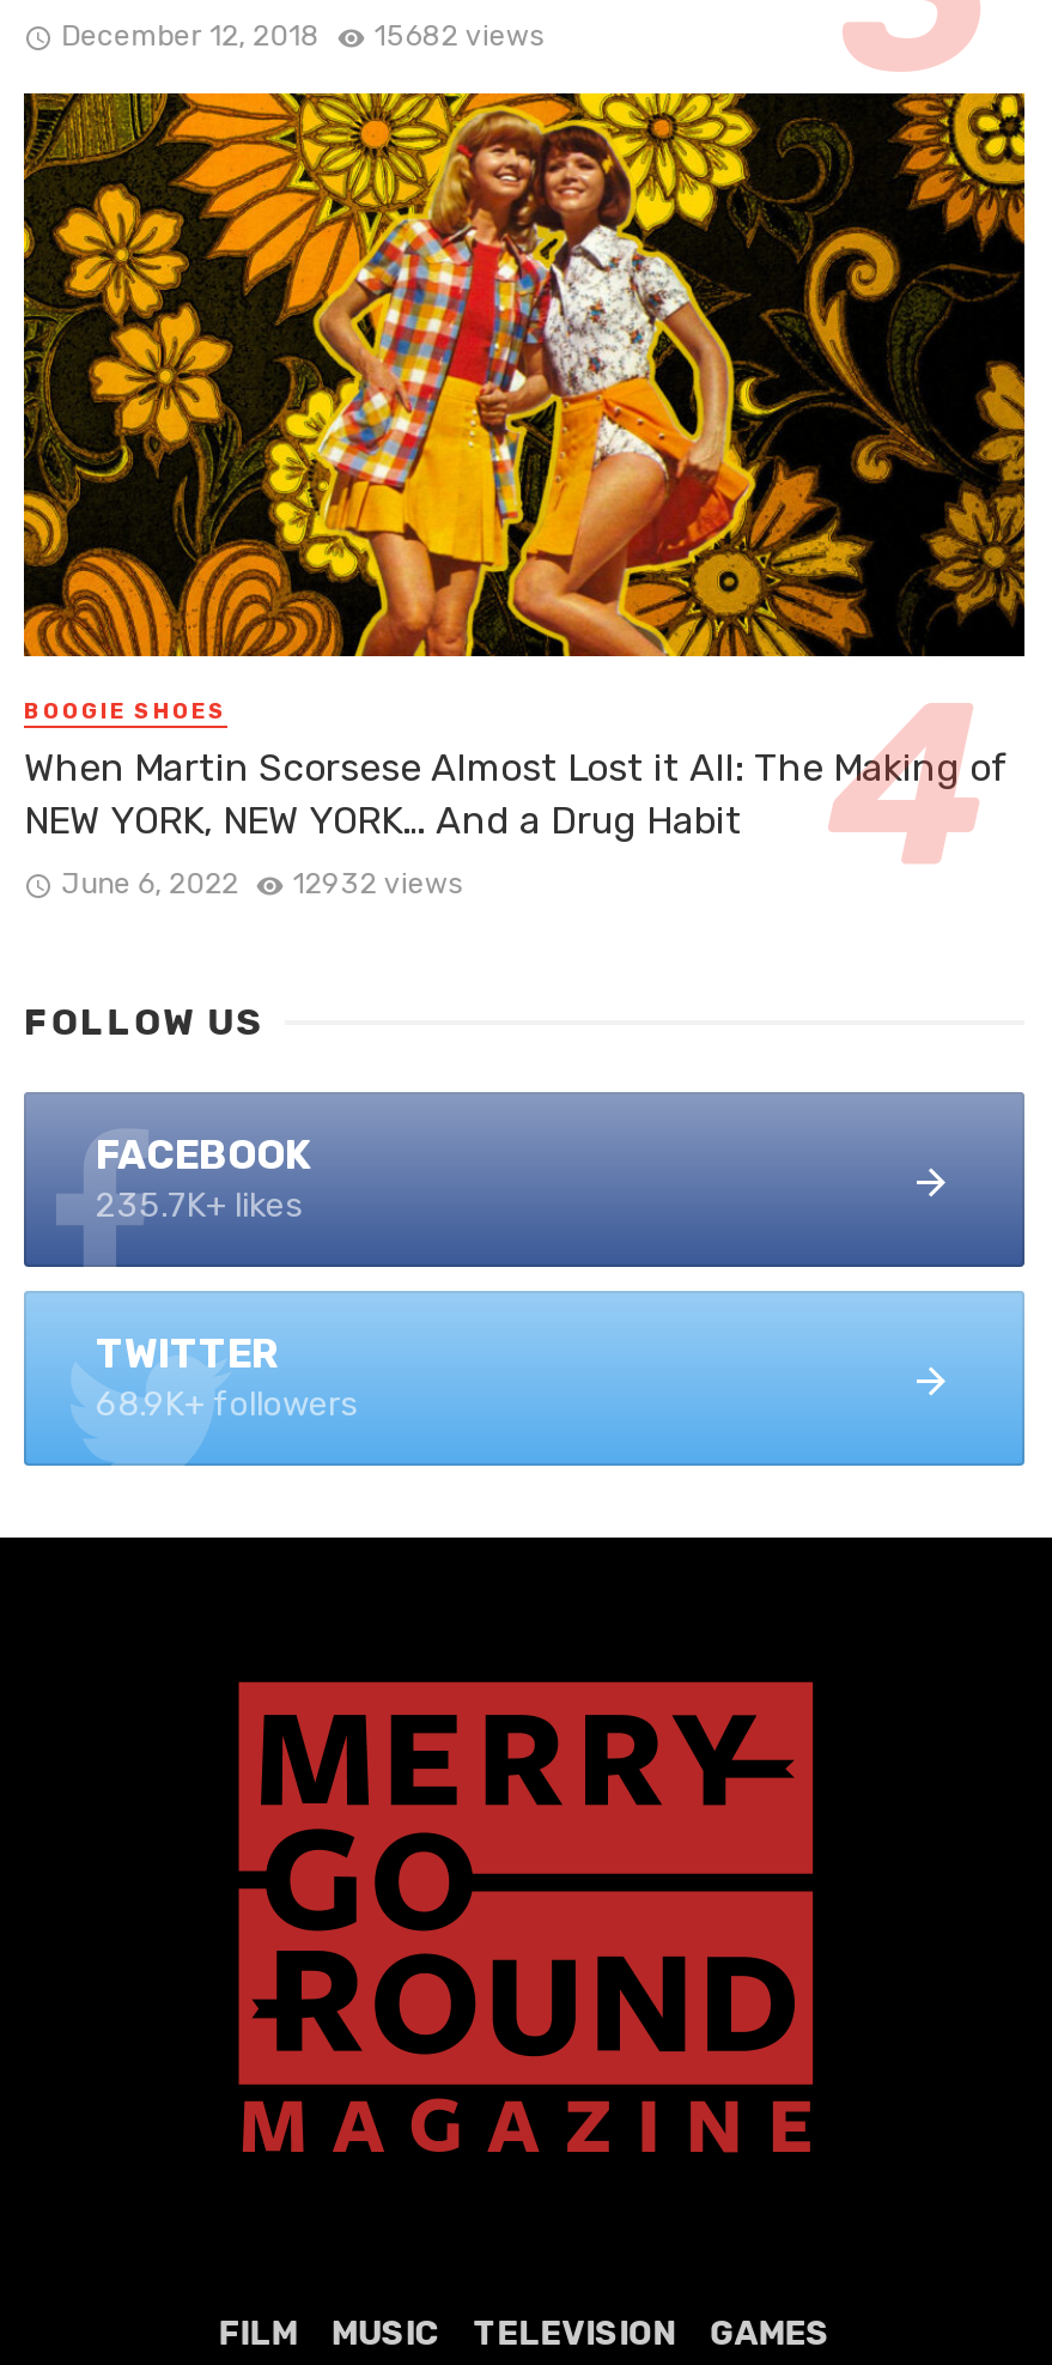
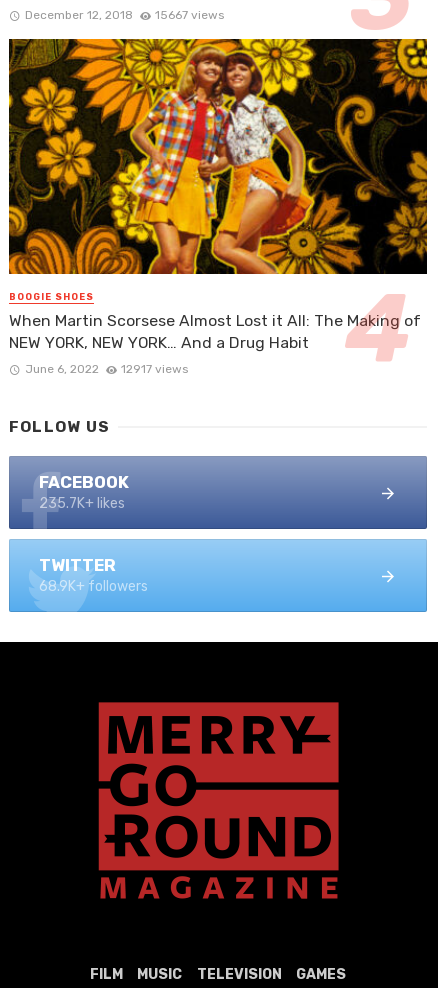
[61,19,544,52] December 12, 2018 15682 views -> [25,8,224,22] December 12, 2018 15667 views
[61,867,463,901] June 6, 2022 12932 views -> [25,362,188,376] June 6, 2022 12917 views

